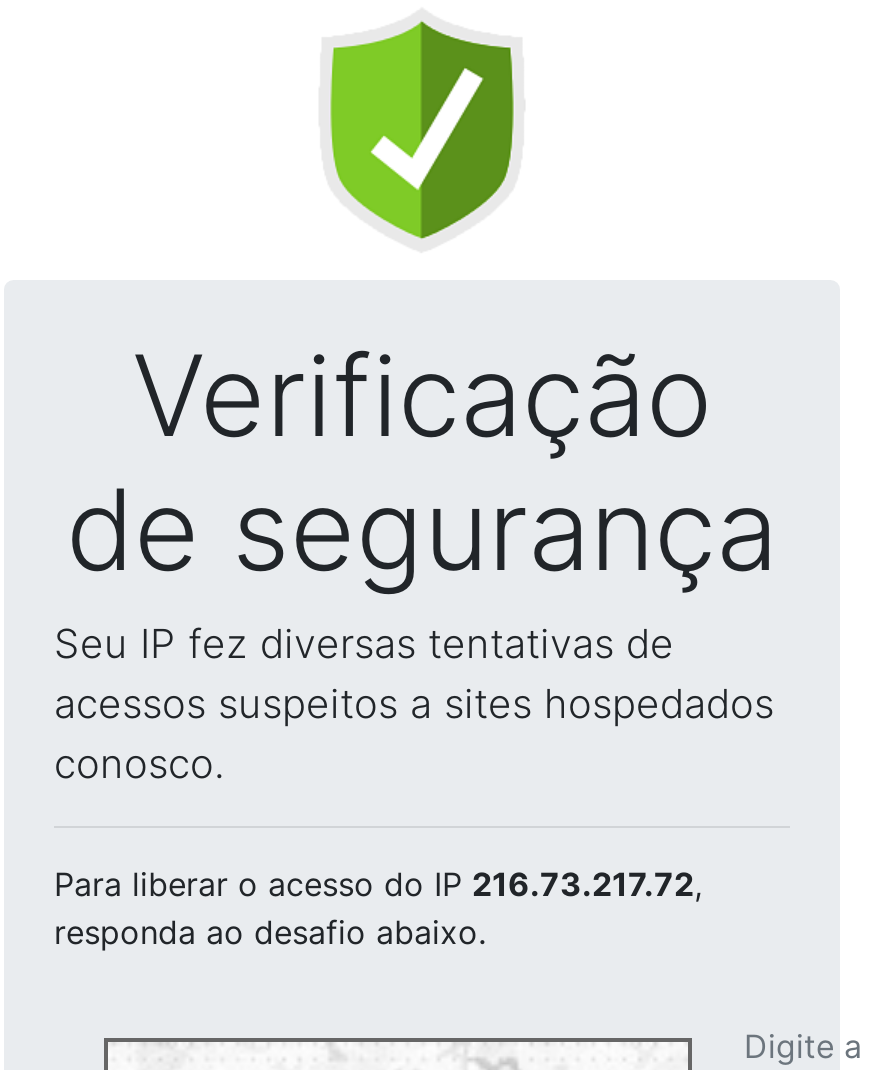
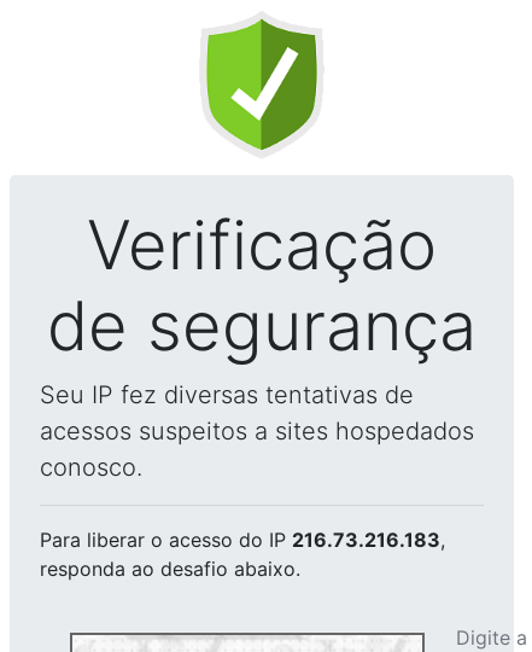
[54,864,702,904] Para liberar o acesso do IP 216.73.217.72, -> [40,528,445,552] Para liberar o acesso do IP 216.73.216.183,

